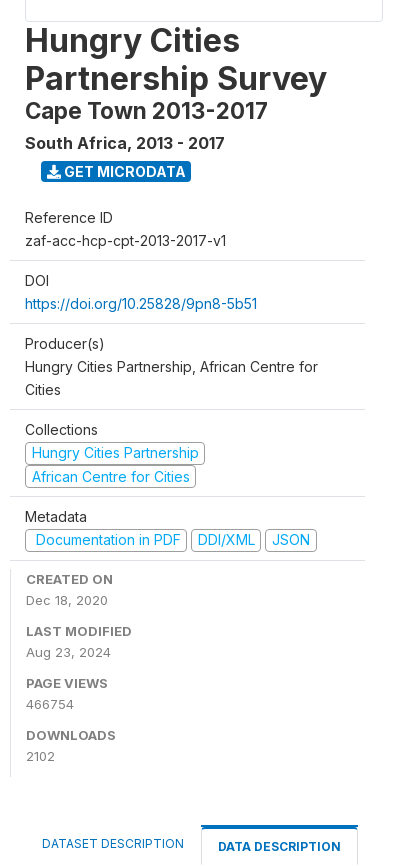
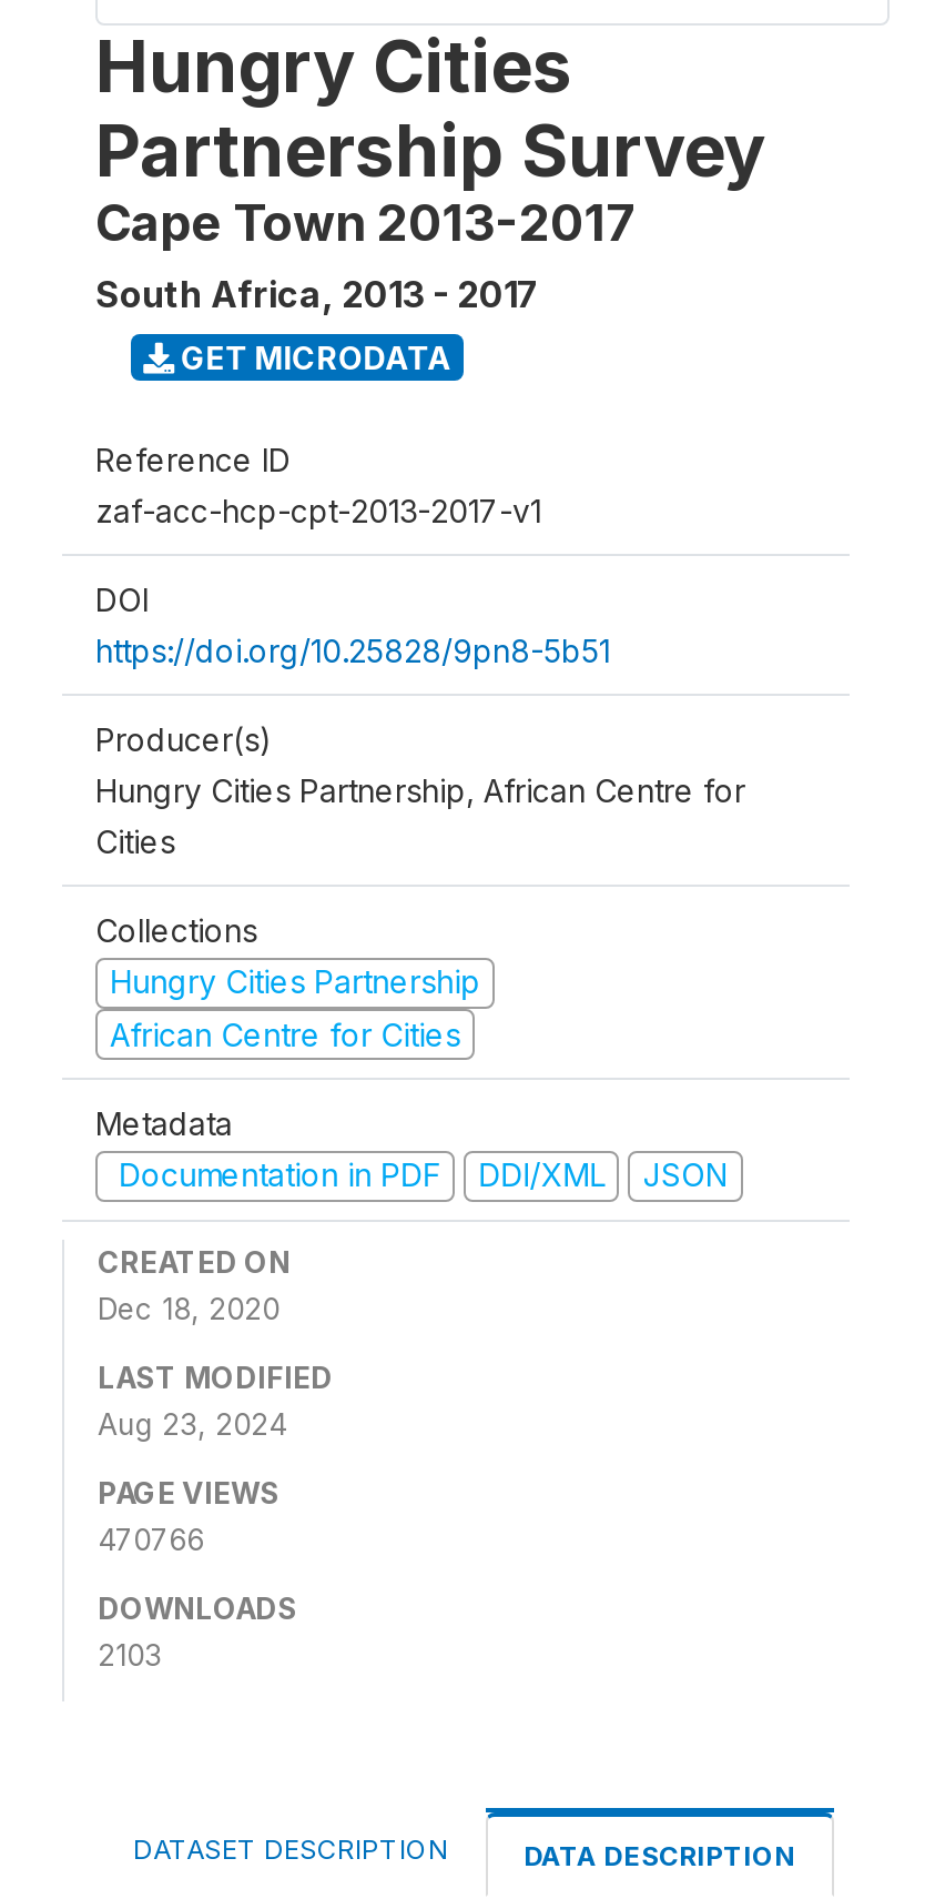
[26,695,74,711] 466754 -> [98,1521,204,1556] 470766
[26,747,55,763] 2102 -> [98,1636,162,1671] 2103

